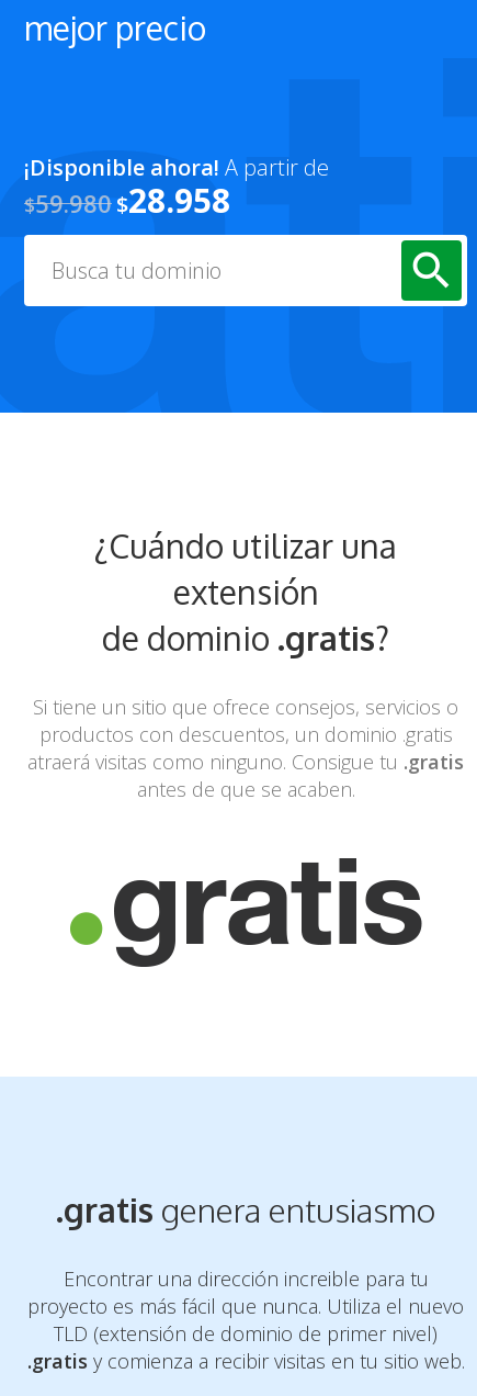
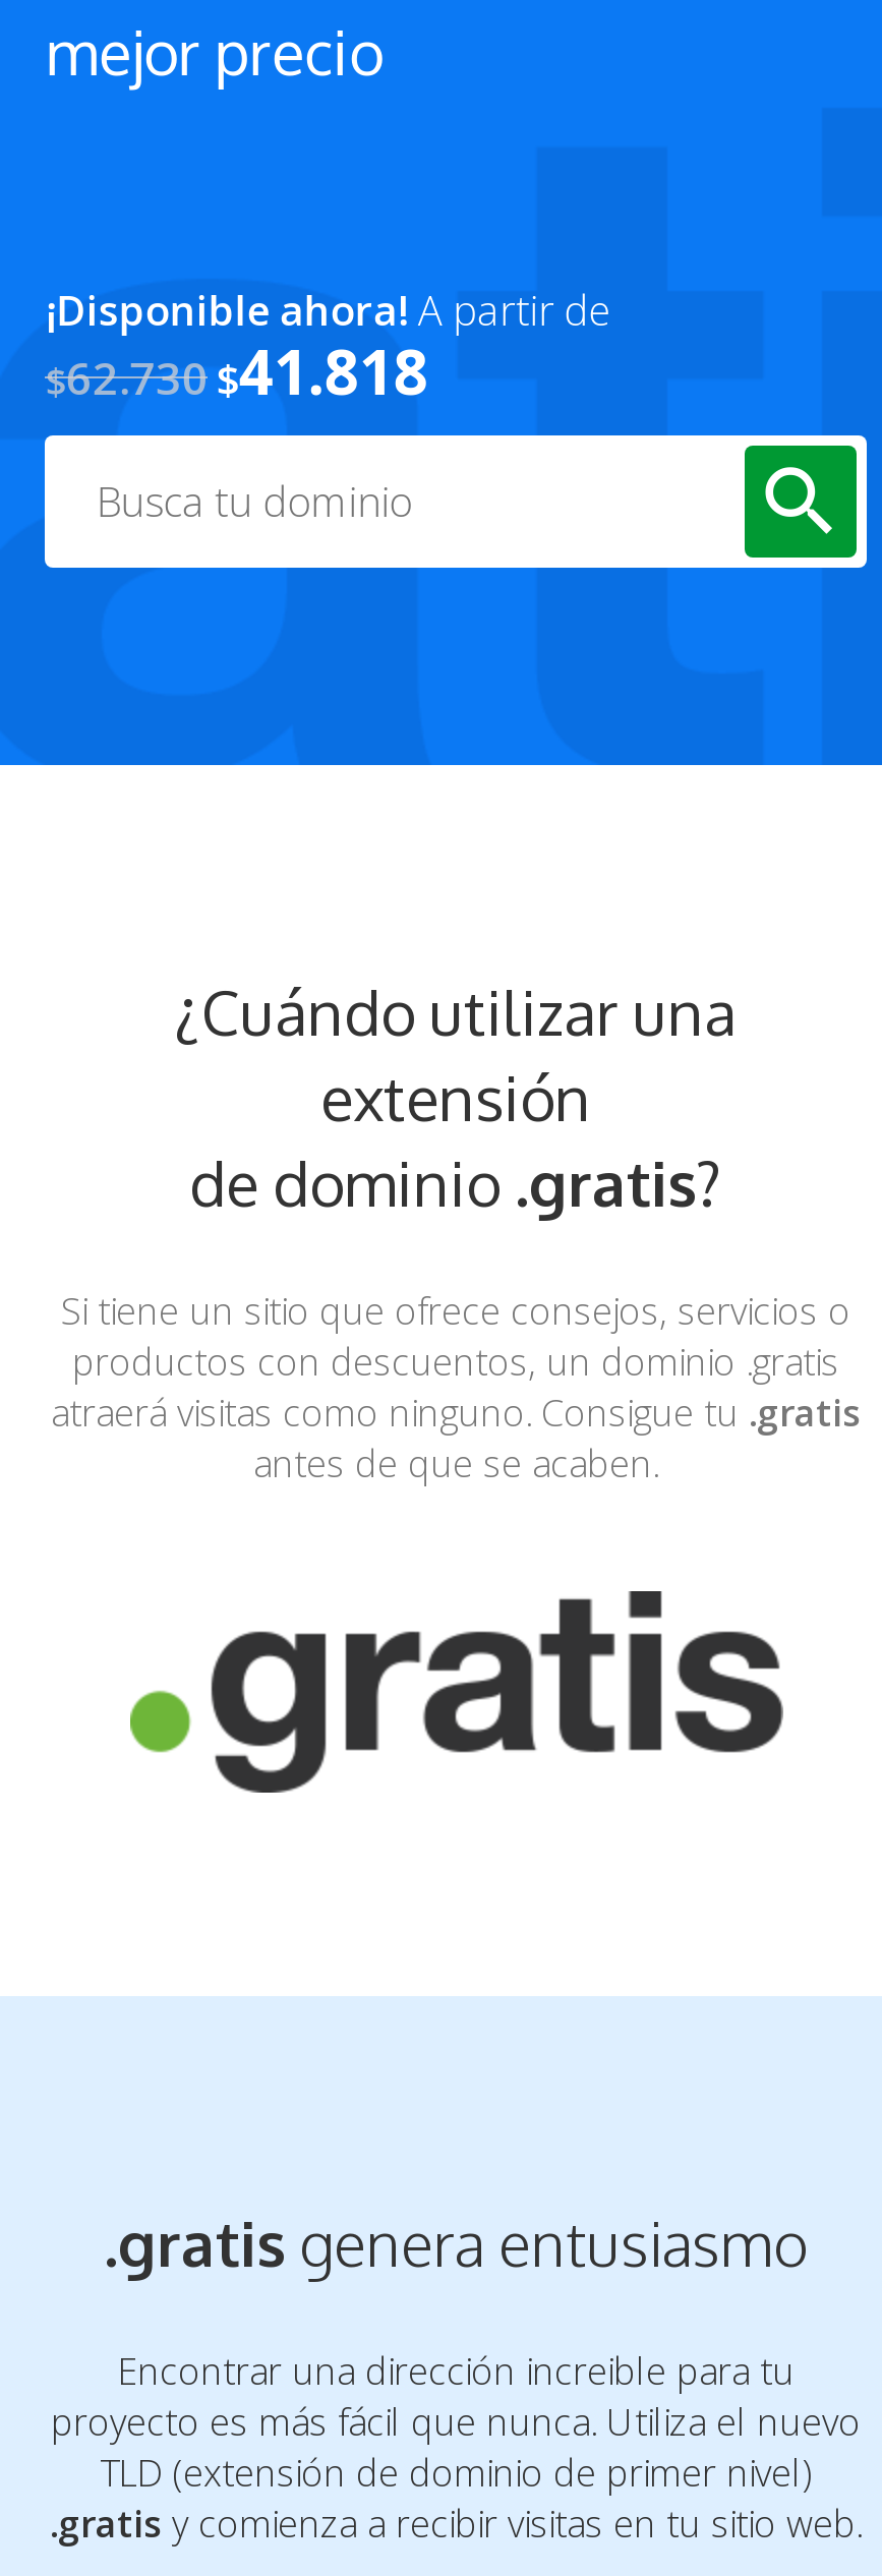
[25,178,231,223] $59.980 $28.958 -> [46,330,428,413] $62.730 $41.818

